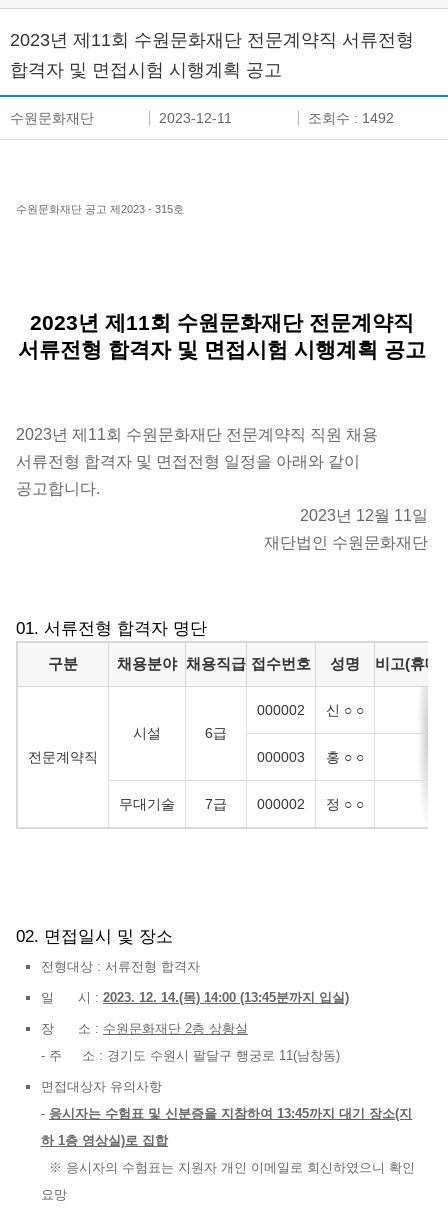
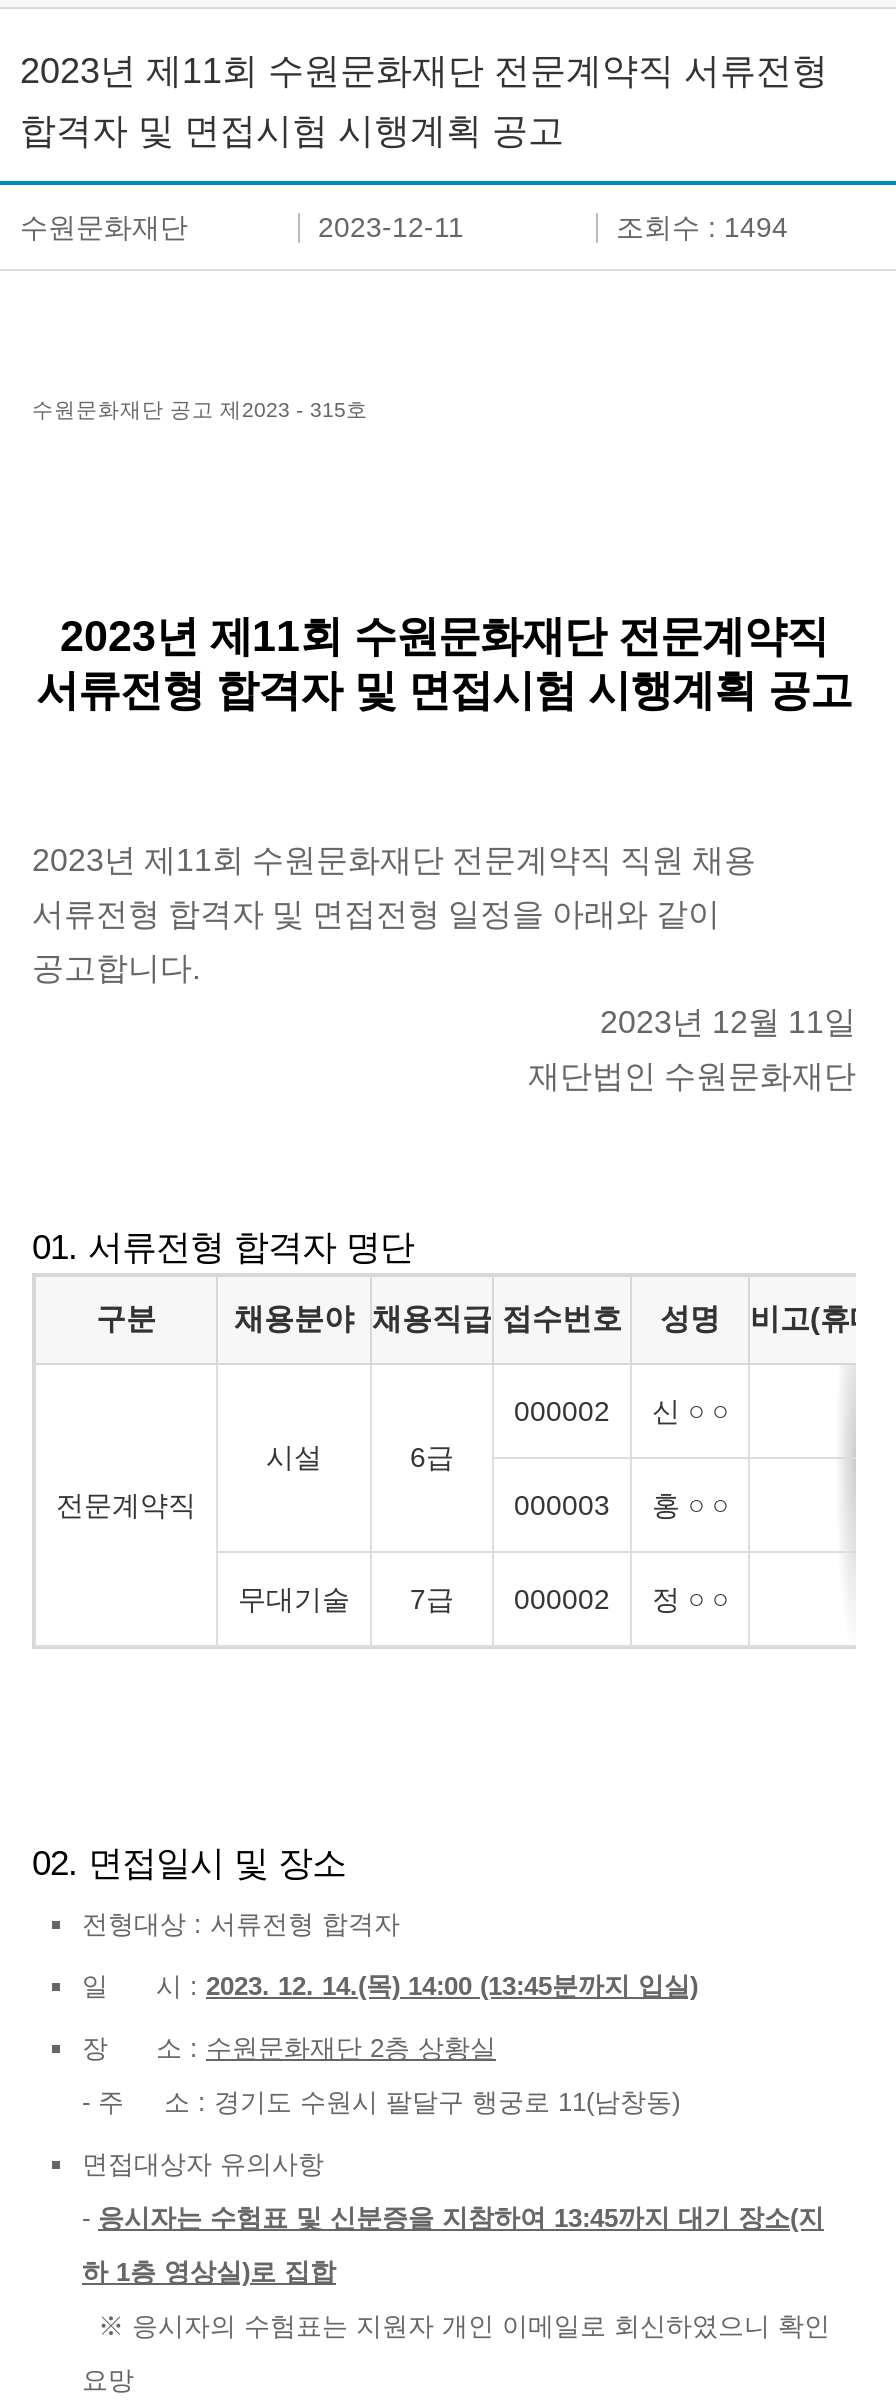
[308,110,394,126] 조회수 : 1492 -> [616,211,788,243] 조회수 : 1494

